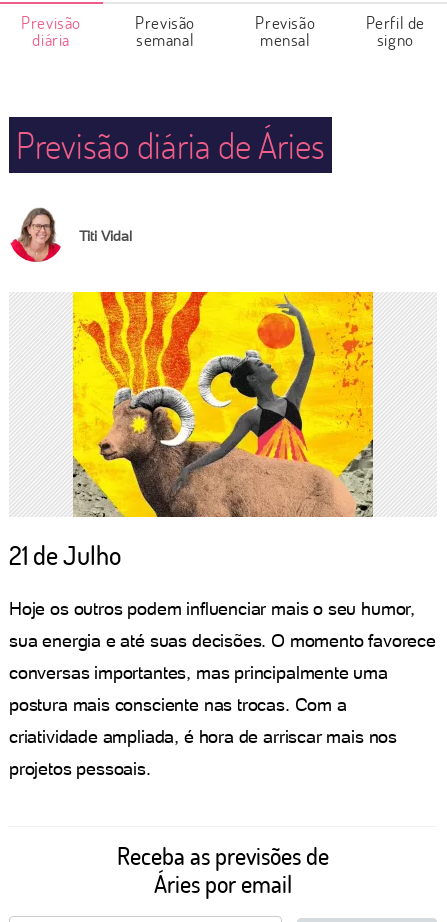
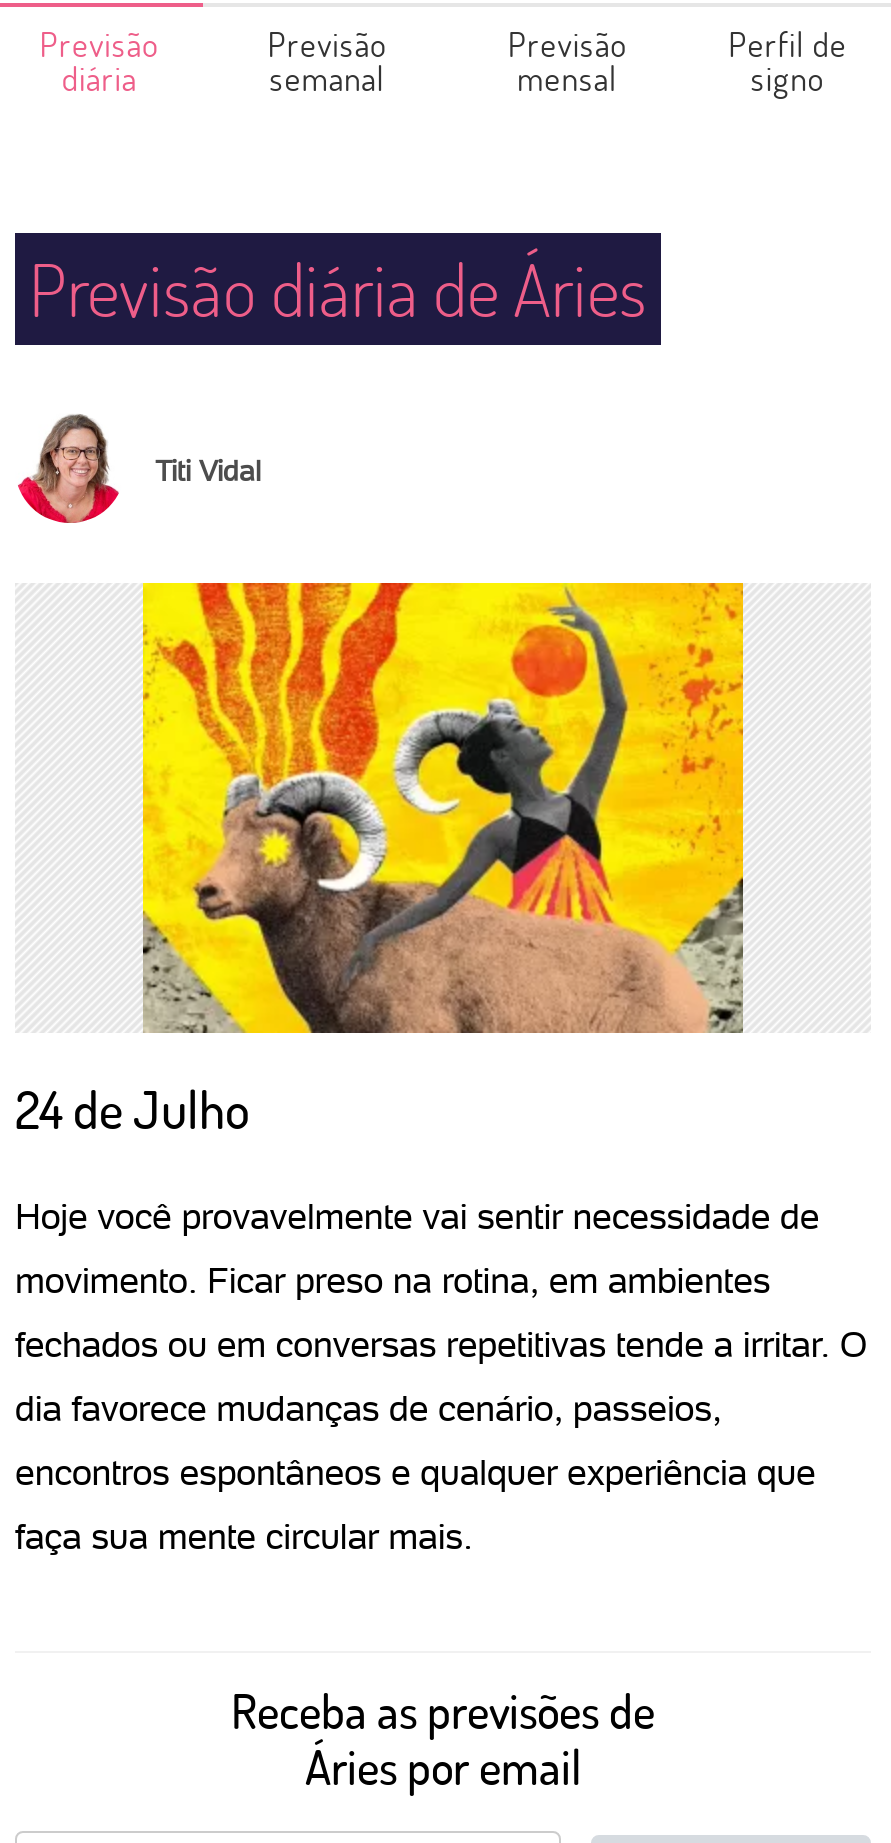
[9,538,121,572] 21 de Julho -> [15,1075,249,1143] 24 de Julho
[9,598,415,619] Hoje os outros podem influenciar mais o seu humor, -> [15,1195,819,1237] Hoje você provavelmente vai sentir necessidade de
[9,630,436,651] sua energia e até suas decisões. O momento favorece -> [15,1259,770,1301] movimento. Ficar preso na rotina, em ambientes
[9,662,388,683] conversas importantes, mas principalmente uma -> [15,1323,867,1365] fechados ou em conversas repetitivas tende a irritar. O
[9,694,347,715] postura mais consciente nas trocas. Com a -> [15,1387,722,1429] dia favorece mudanças de cenário, passeios,
[9,726,397,747] criatividade ampliada, é hora de arriscar mais nos -> [15,1451,816,1493] encontros espontâneos e qualquer experiência que
[9,758,151,779] projetos pessoais. -> [15,1515,473,1557] faça sua mente circular mais.

